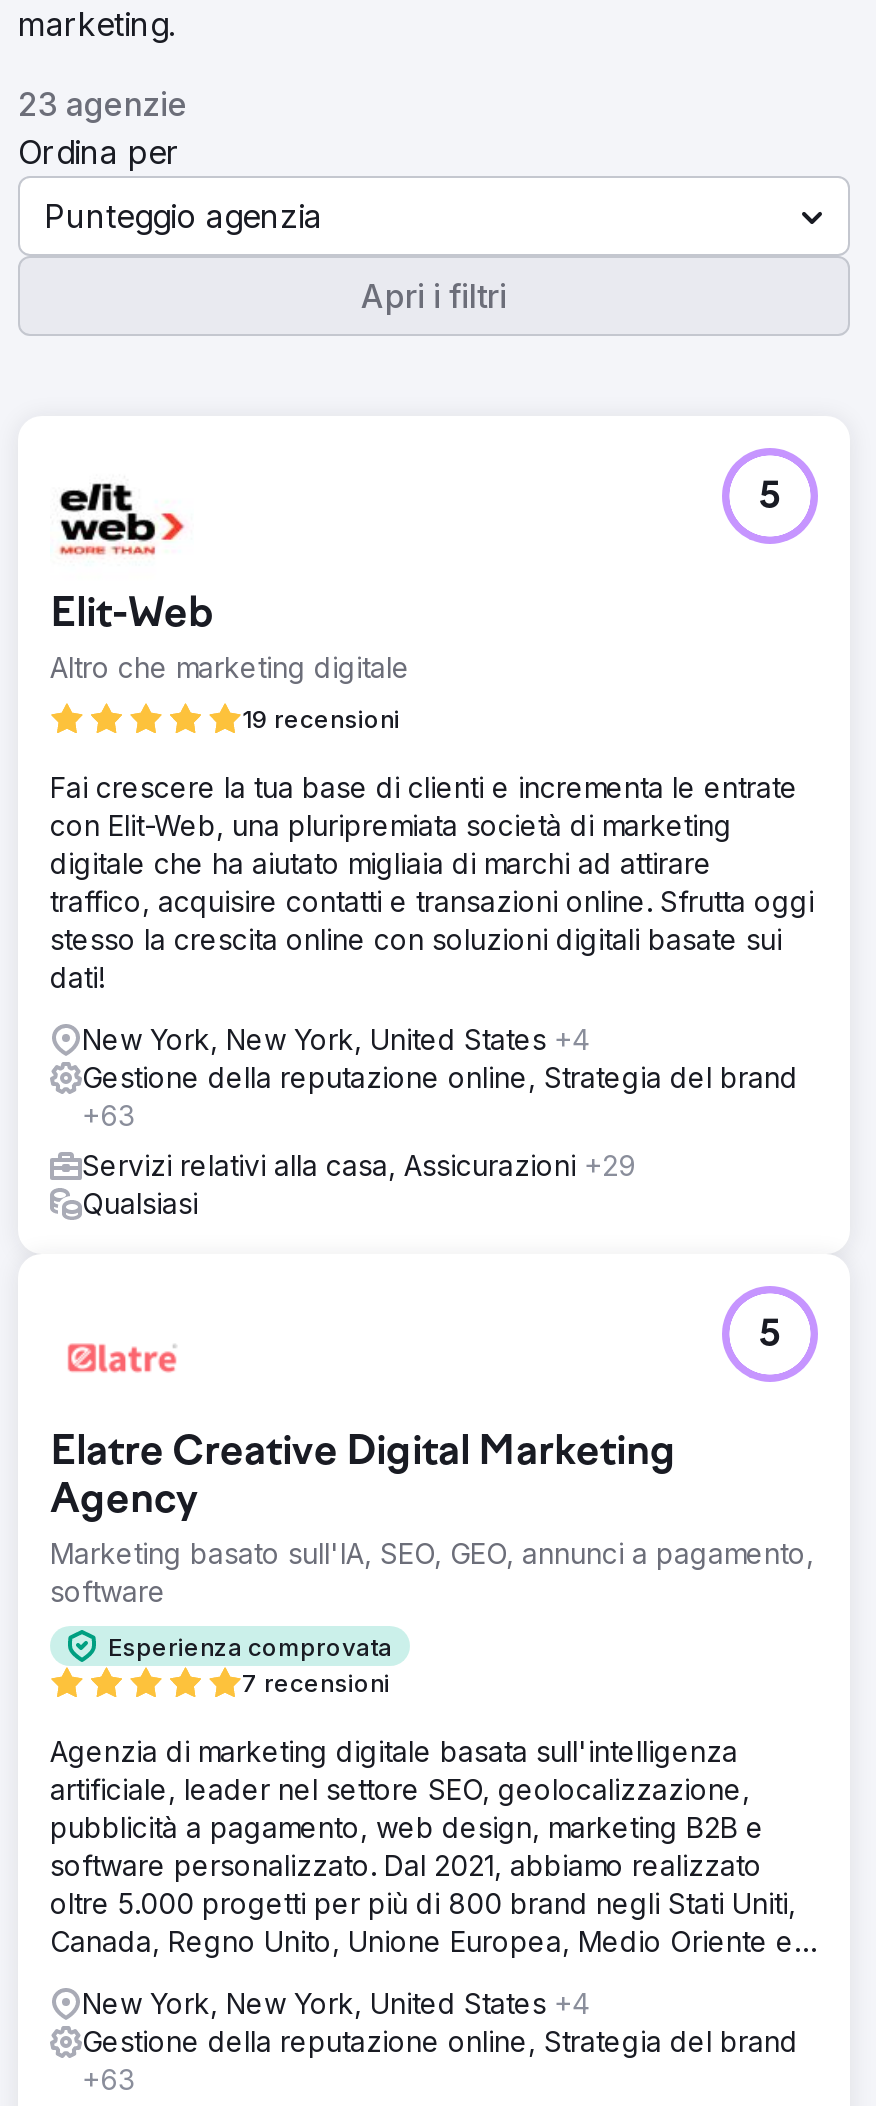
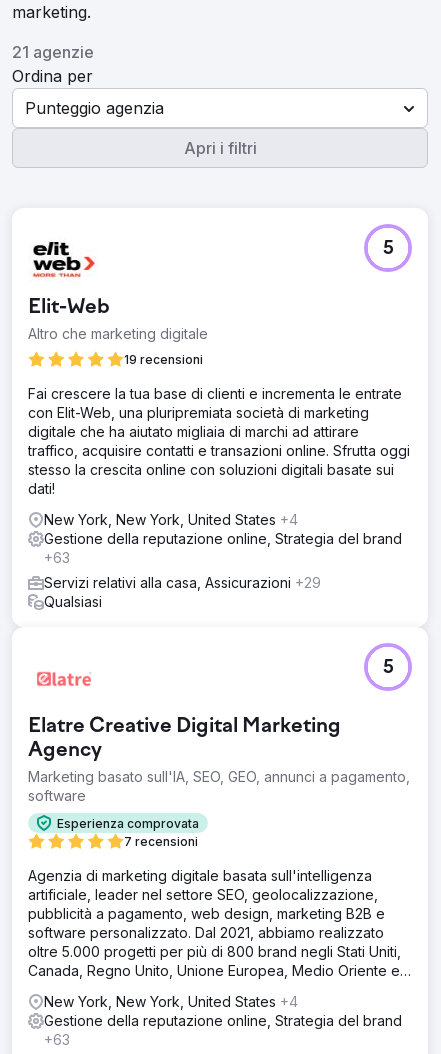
[18,84,188,124] 23 agenzie -> [12,42,94,62] 21 agenzie

